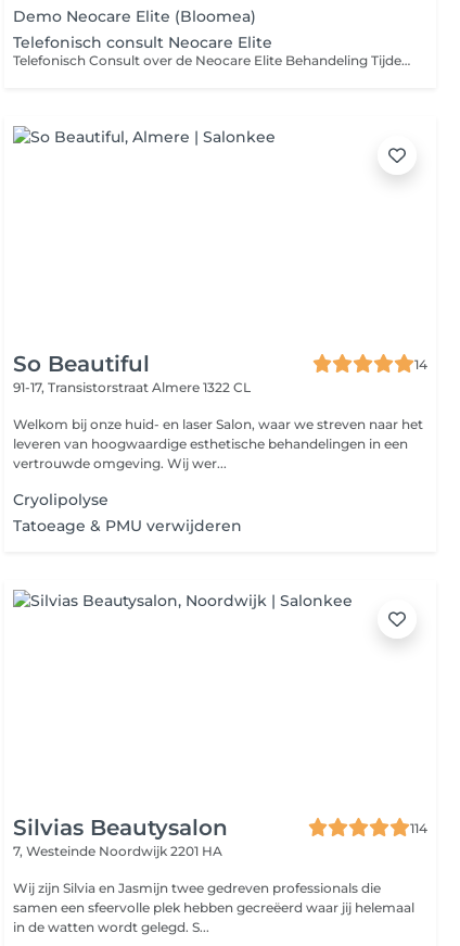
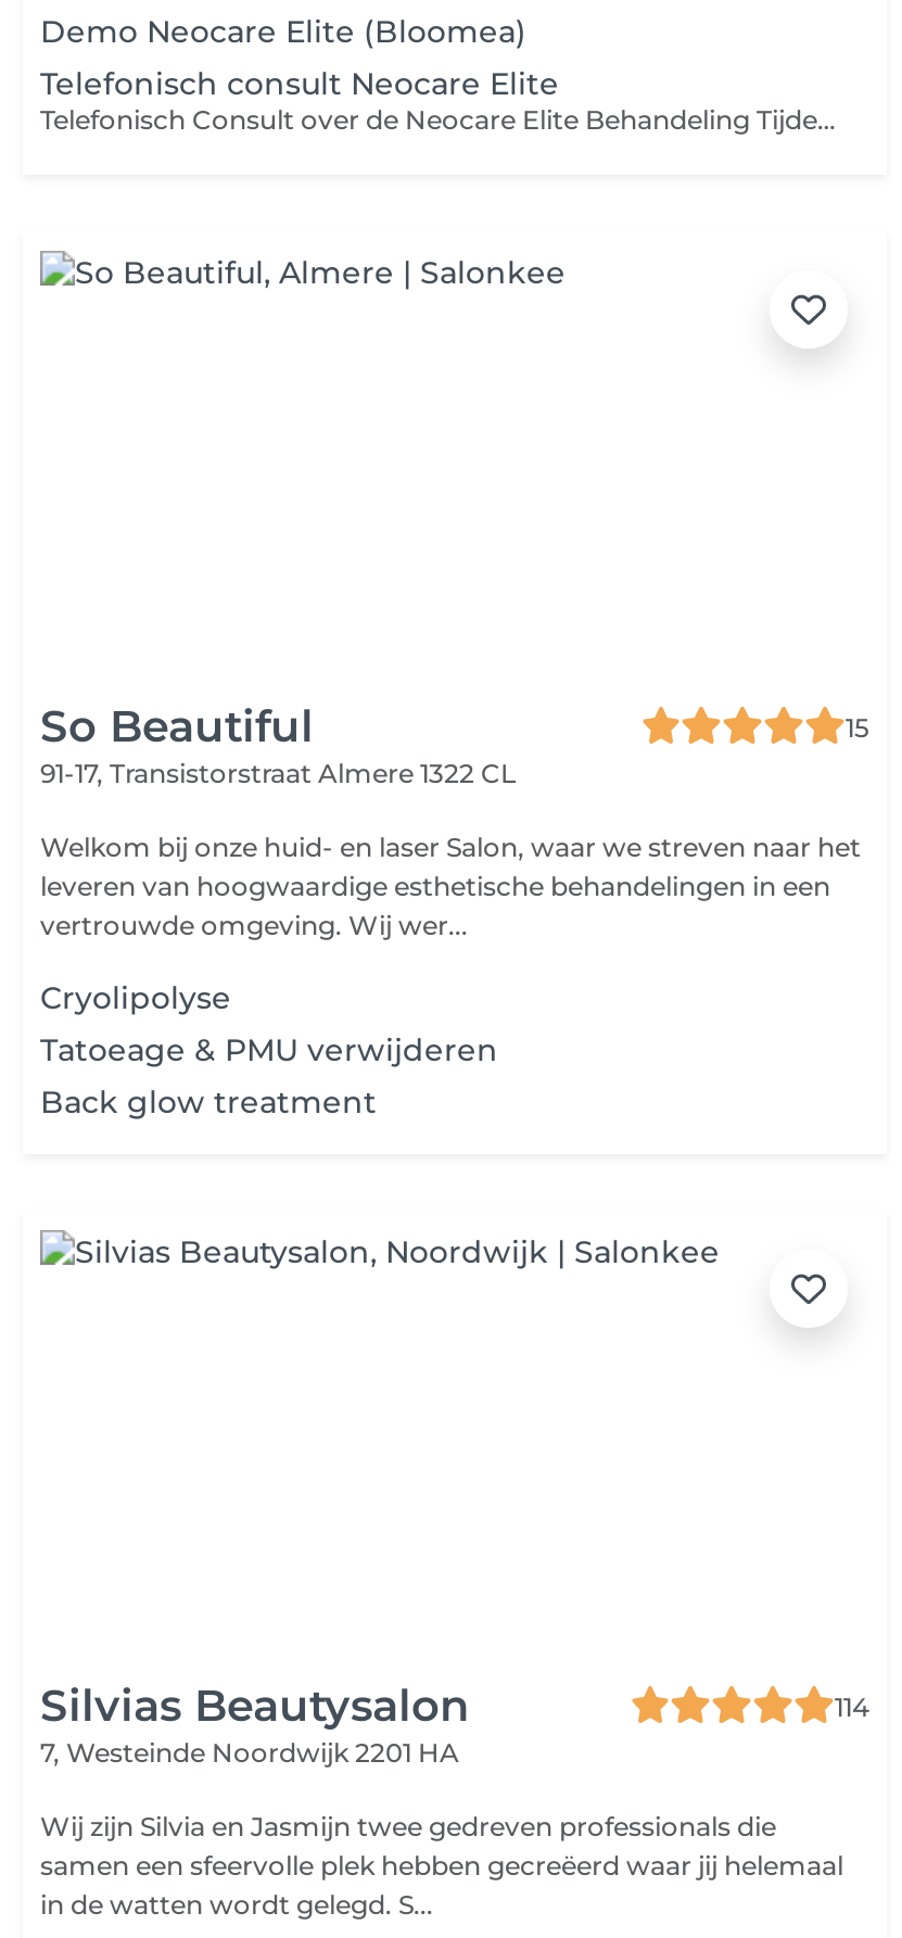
[414,356,427,373] 14 -> [846,711,869,744] 15
none -> [40,1082,377,1122] Back glow treatment

